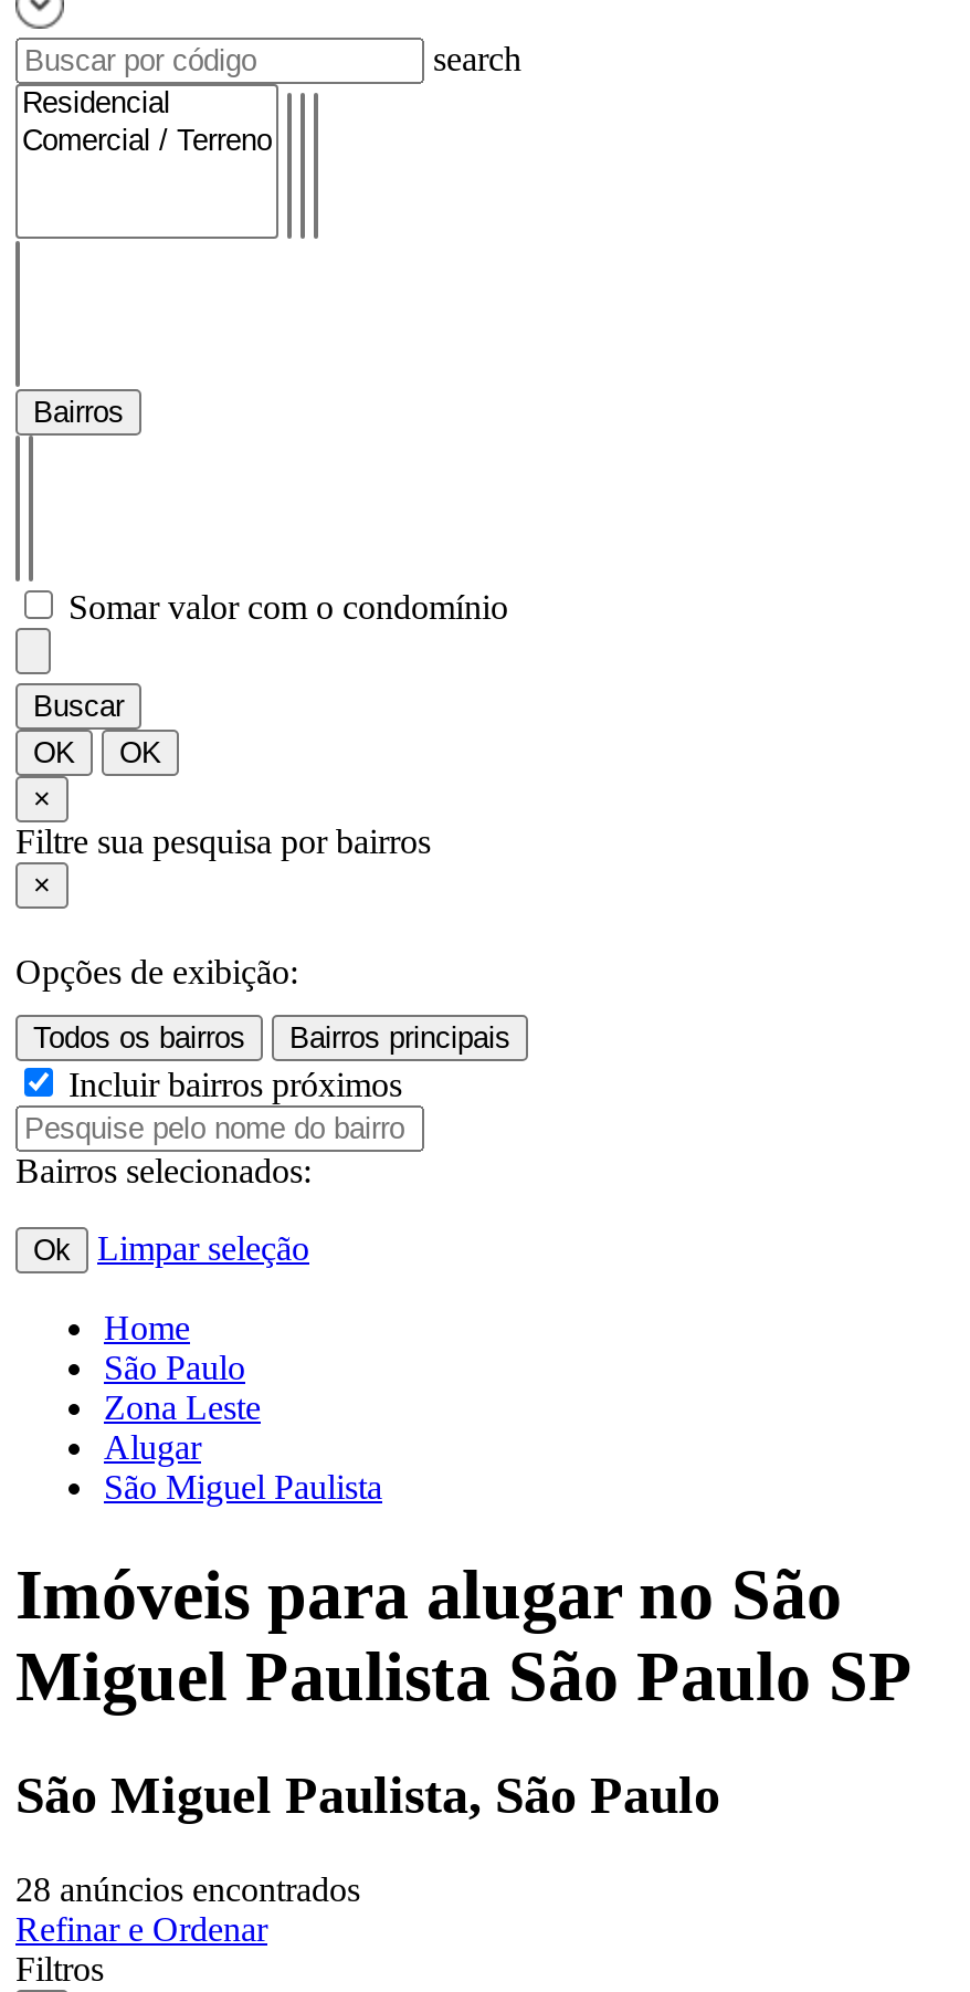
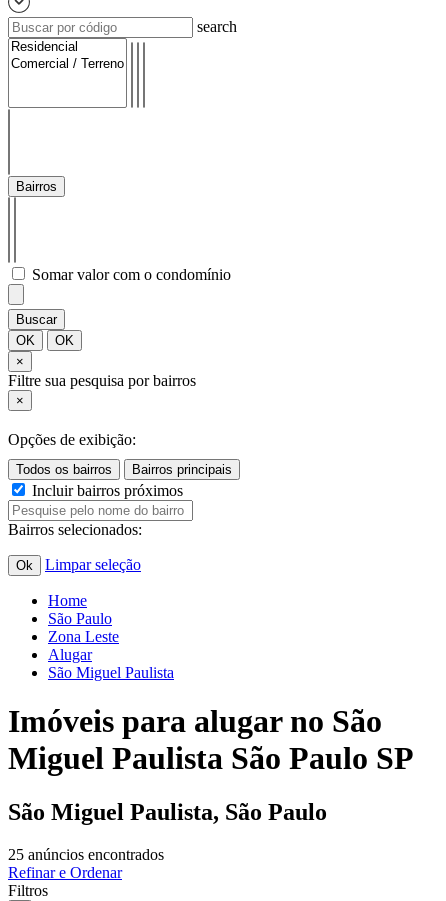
[15,1870,360,1908] 28 anúncios encontrados -> [8,846,164,863] 25 anúncios encontrados

